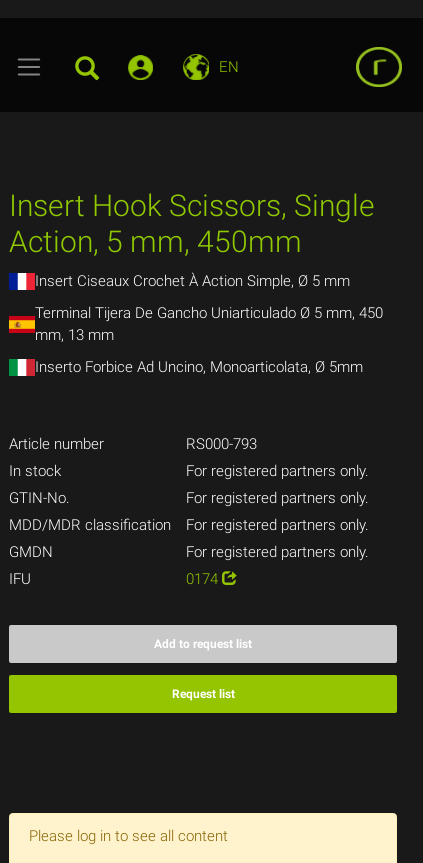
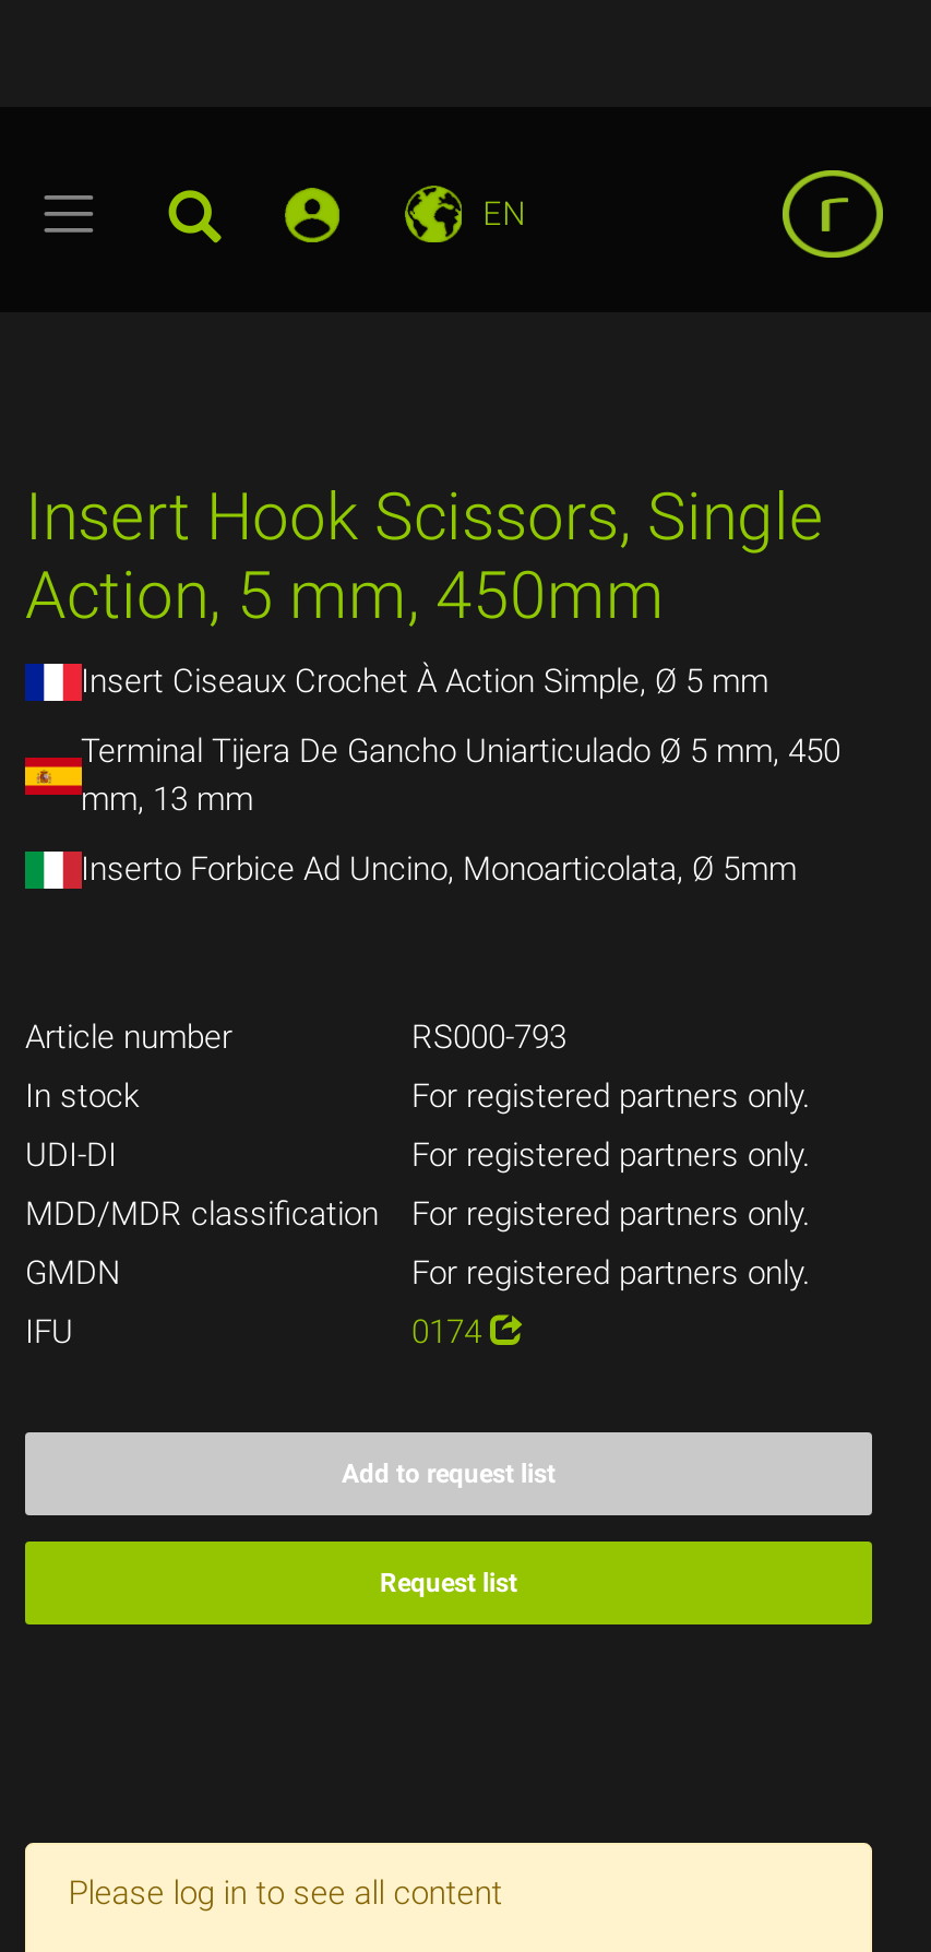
[9,489,70,507] GTIN-No. -> [25,1135,117,1175] UDI-DI

